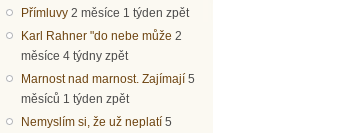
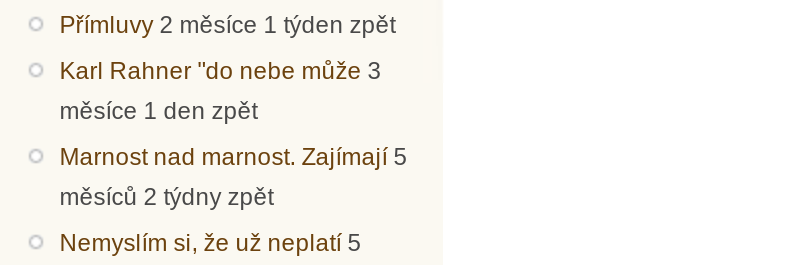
[21,28,182,42] Karl Rahner "do nebe může 2 -> [59,56,381,84] Karl Rahner "do nebe může 3
[21,48,128,62] měsíce 4 týdny zpět -> [59,96,257,124] měsíce 1 den zpět
[21,91,129,105] měsíců 1 týden zpět -> [59,182,273,210] měsíců 2 týdny zpět

